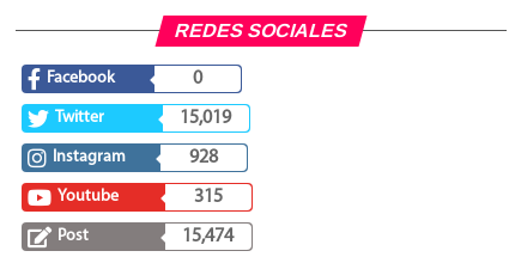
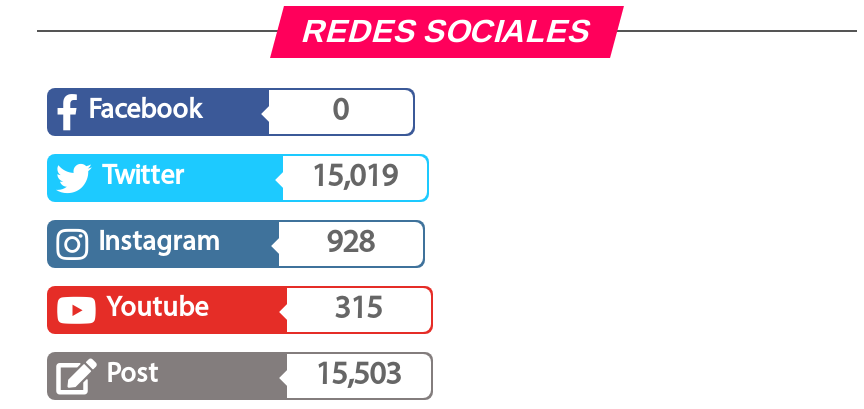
[182,227,234,246] 15,474 -> [315,360,401,392] 15,503

